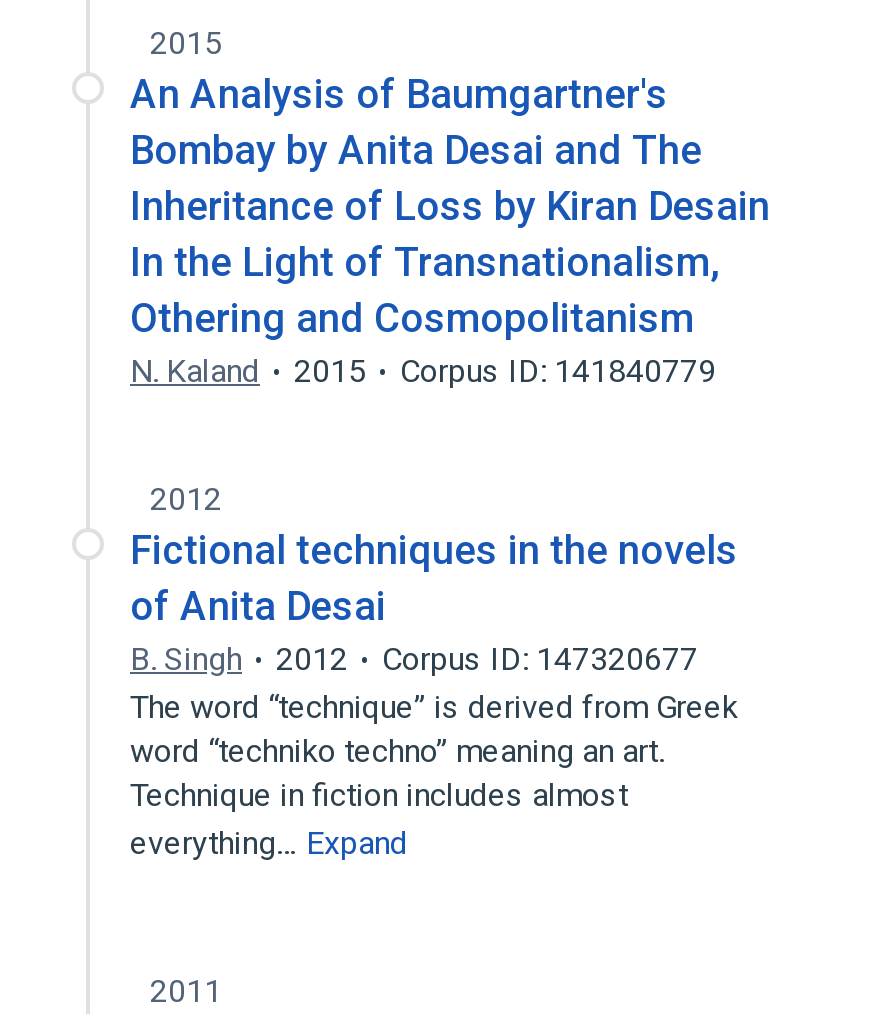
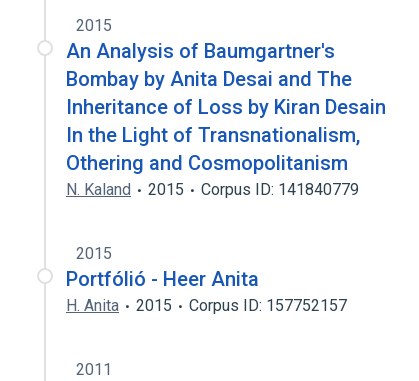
[130,480,738,862] 2012 | Fictional techniques in the novels | of Anita Desai | B. Singh | 2012 | Corpus ID: 147320677 | The word “technique” is derived from Greek | word “techniko techno” meaning an art. | Technique in fiction includes almost | everything… Expand -> [66,244,347,315] 2015 | Portfólió - Heer Anita | H. Anita | 2015 | Corpus ID: 157752157

